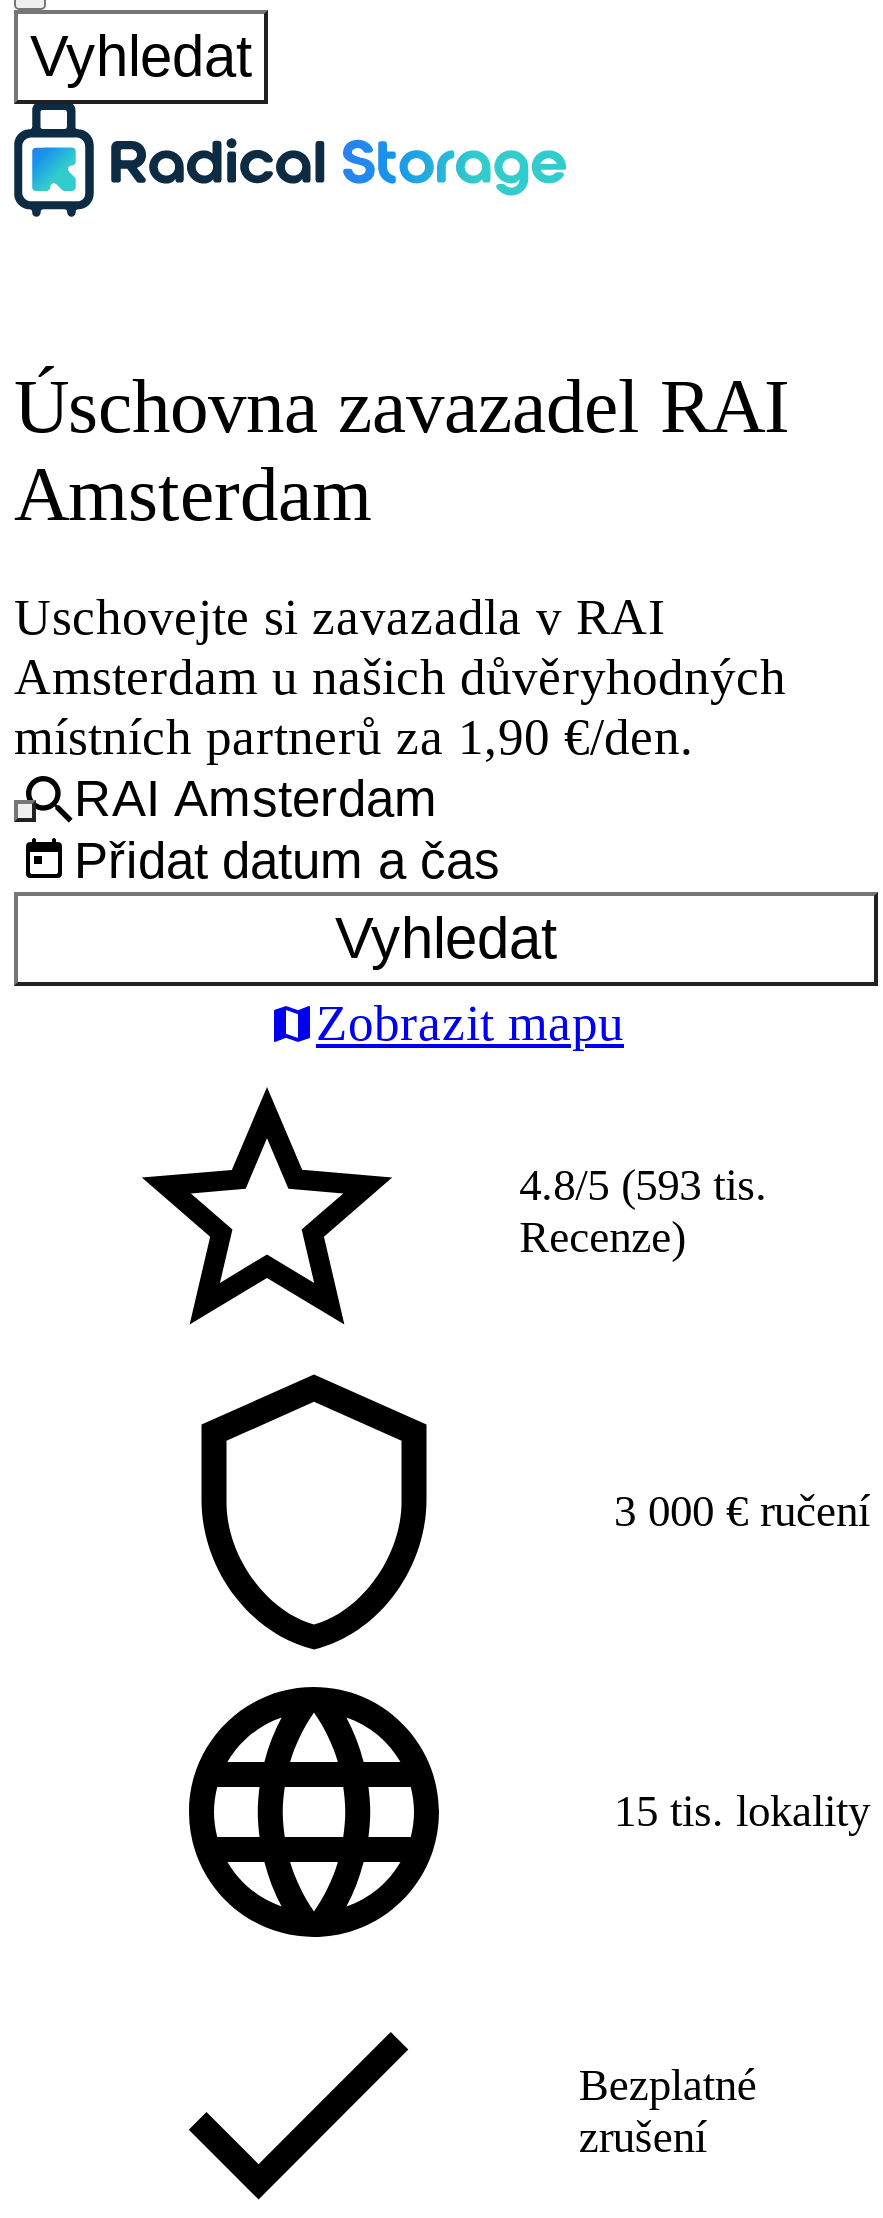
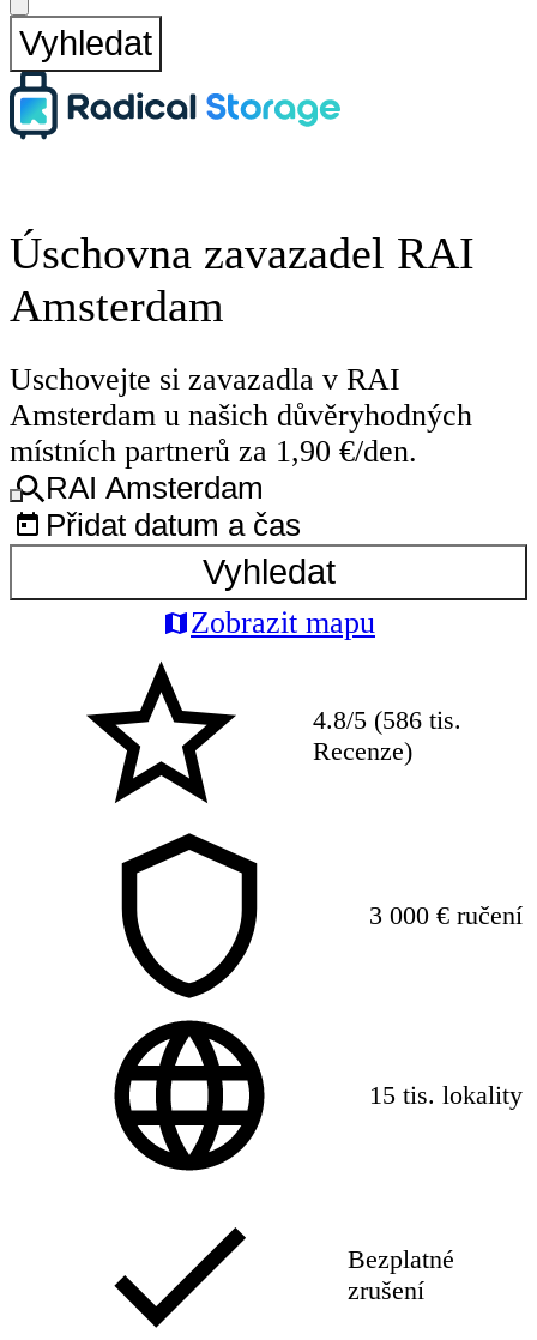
[519,1161,767,1211] 4.8/5 (593 tis. -> [312,705,461,735] 4.8/5 (586 tis.

